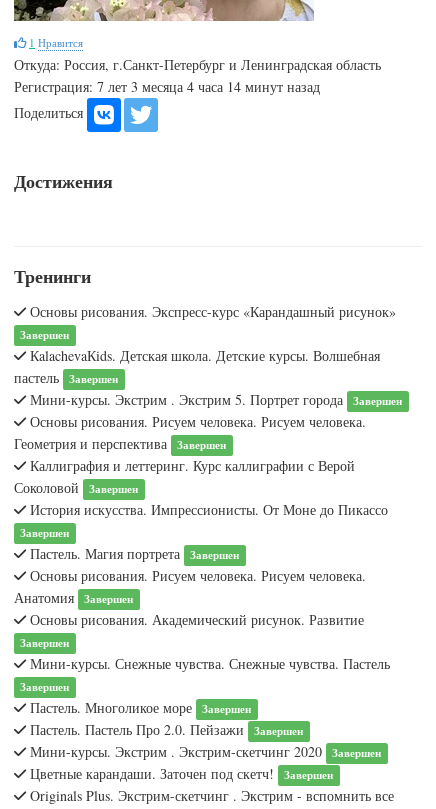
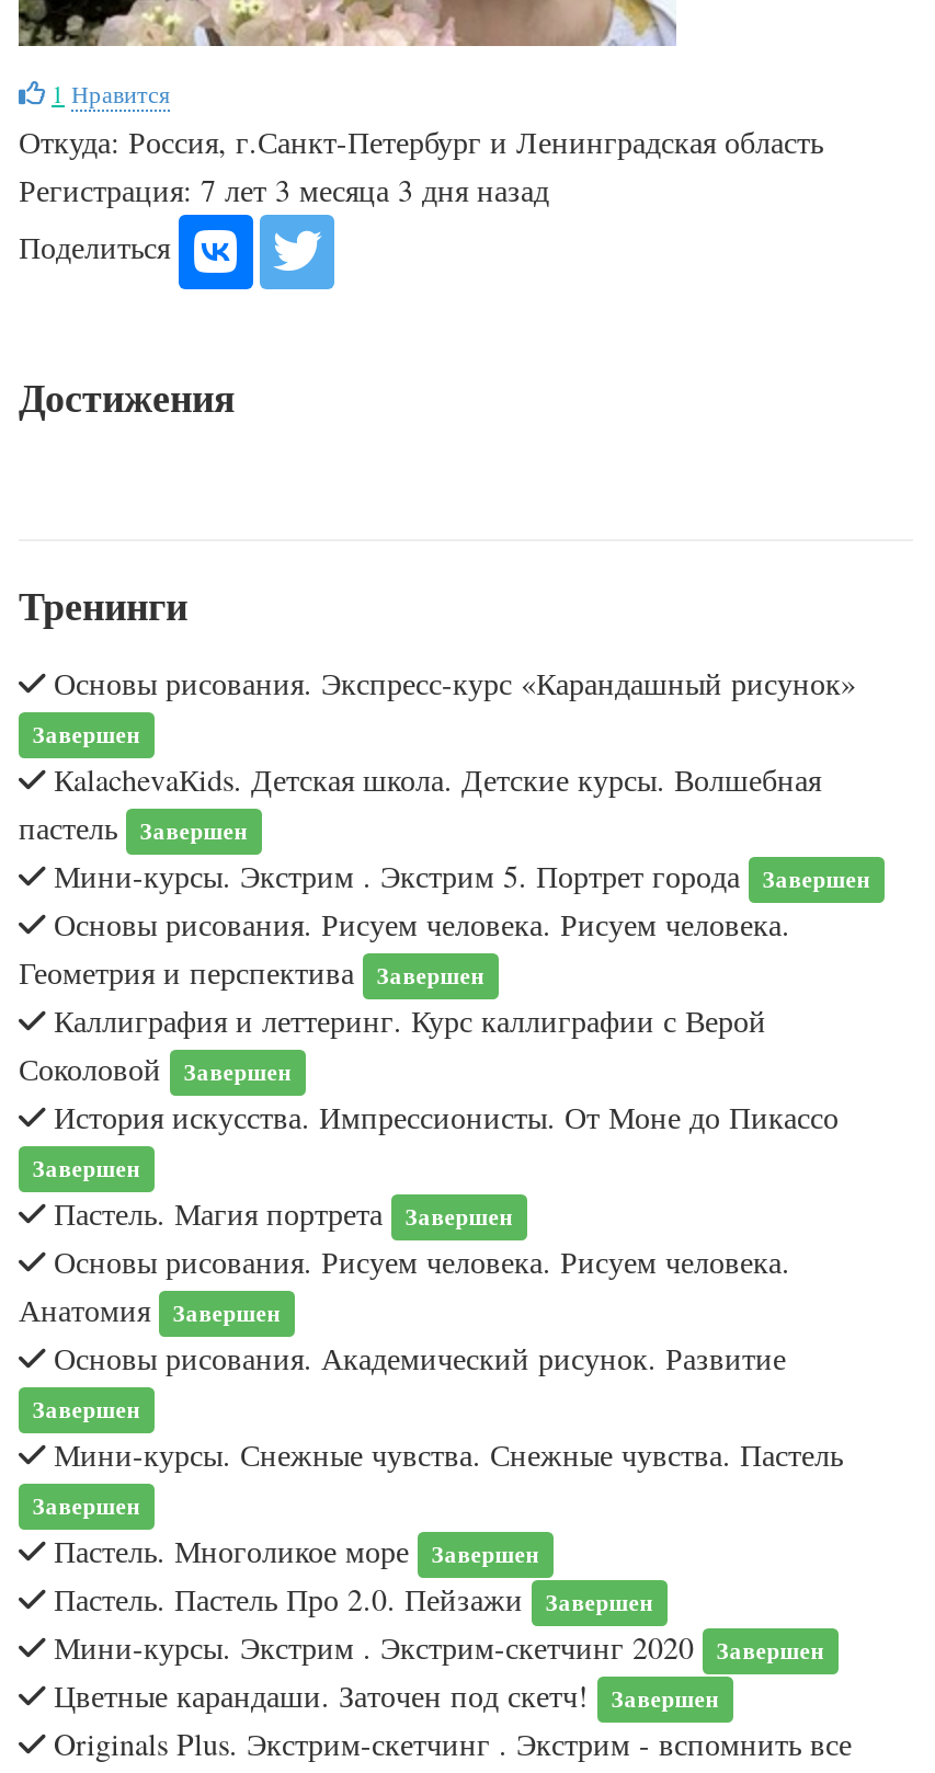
[14,77,320,96] Регистрация: 7 лет 3 месяца 4 часа 14 минут назад -> [19,169,549,210] Регистрация: 7 лет 3 месяца 3 дня назад

